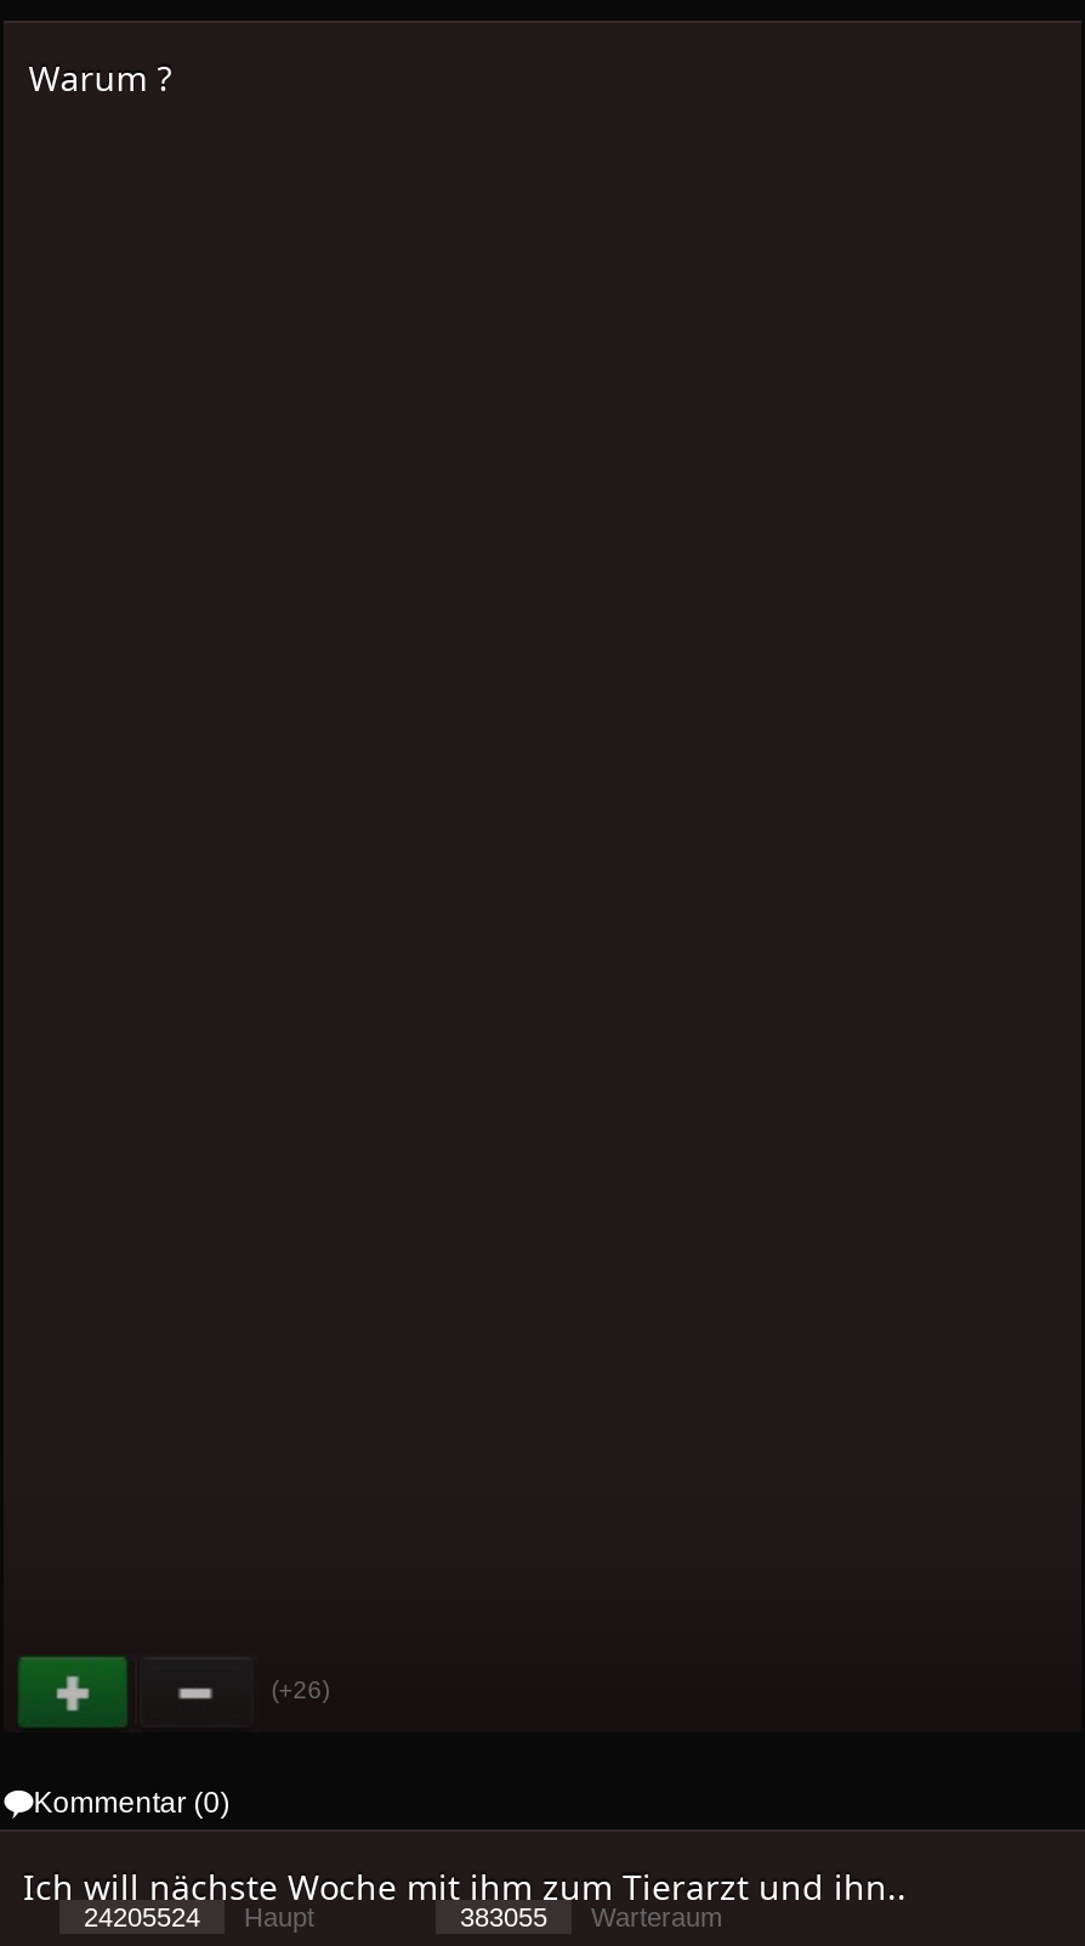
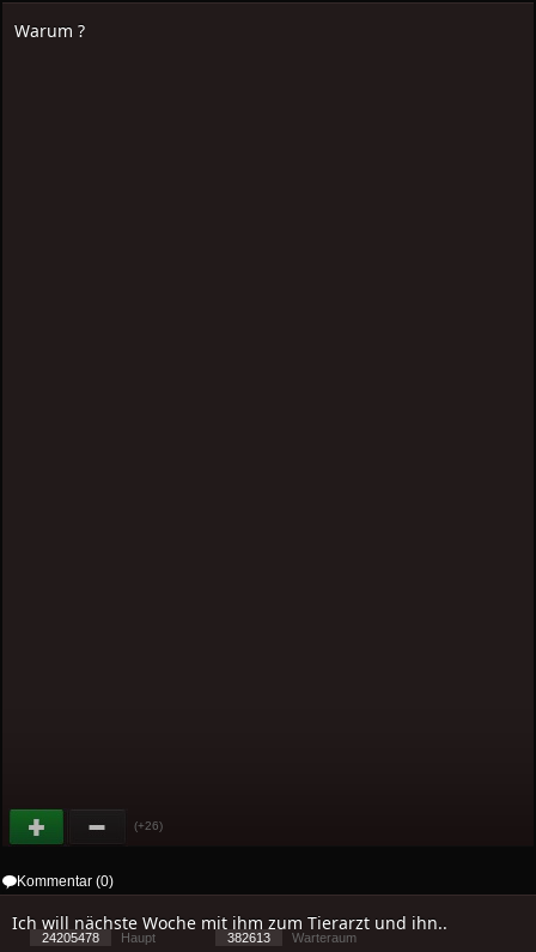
[84,1902,314,1931] 24205524 Haupt -> [42,930,156,945] 24205478 Haupt
[460,1902,722,1931] 383055 Warteraum -> [227,930,357,945] 382613 Warteraum

